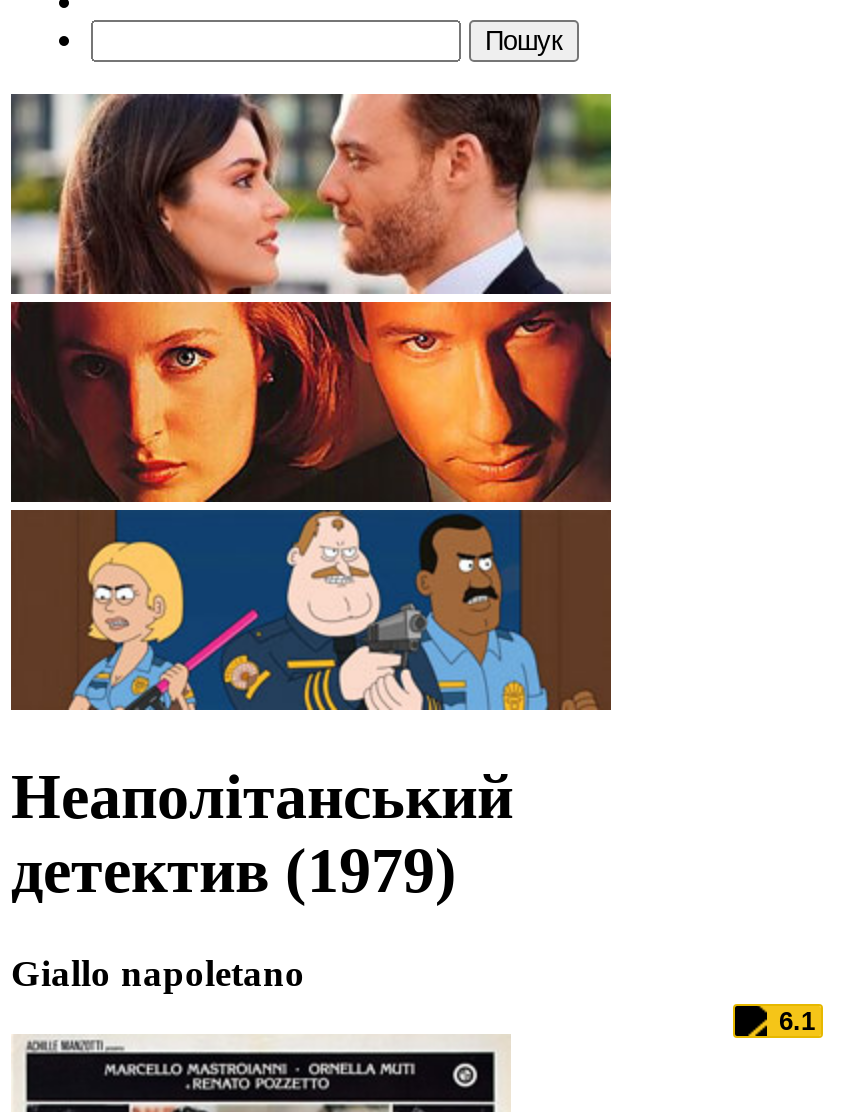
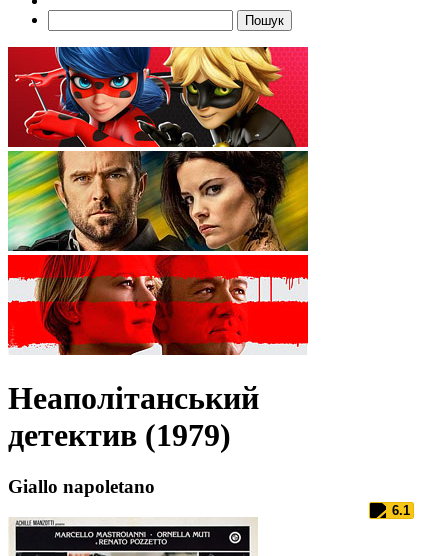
[9,92,613,712] [image] -> [7,46,309,356] [image]

